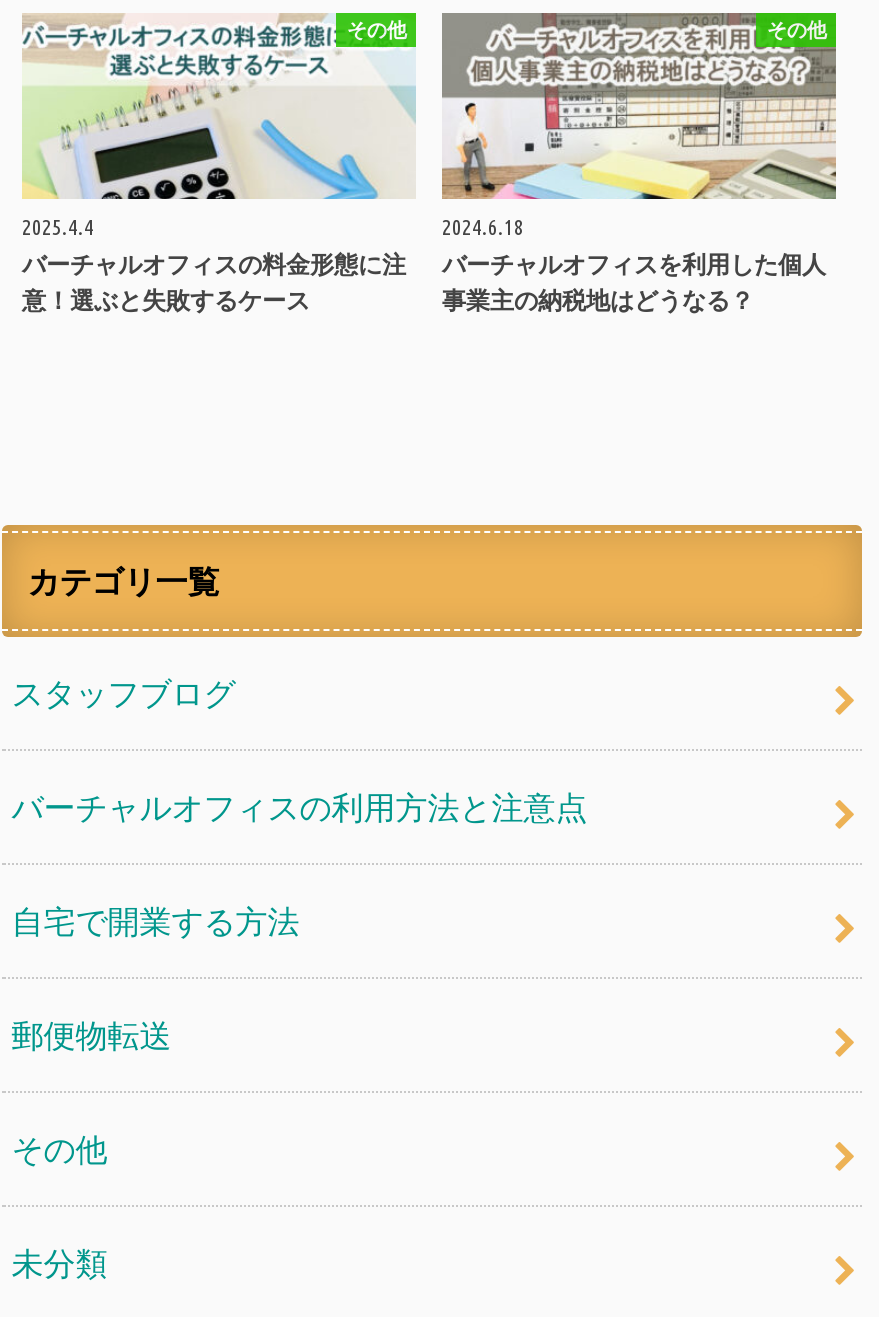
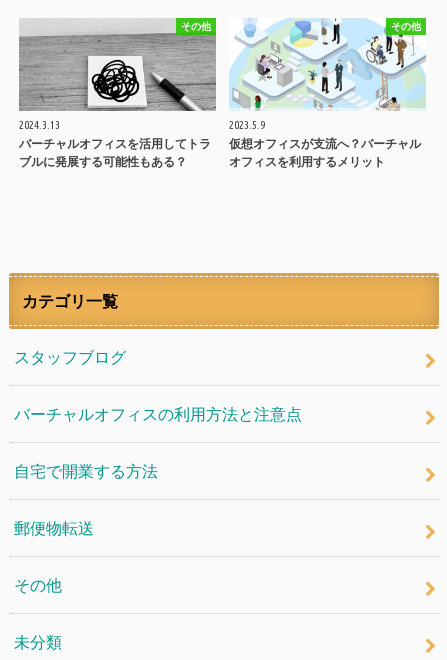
[20,10,416,316] [image] | 2025.4.4 | バーチャルオフィスの料金形態に注 | 意！選ぶと失敗するケース -> [18,19,217,169] [image] | 2024.3.13 | バーチャルオフィスを活用してトラ | ブルに発展する可能性もある？
[440,10,838,316] [image] | 2024.6.18 | バーチャルオフィスを利用した個人 | 事業主の納税地はどうなる？ -> [229,17,426,169] [image] | 2023.5.9 | 仮想オフィスが支流へ？バーチャル | オフィスを利用するメリット

